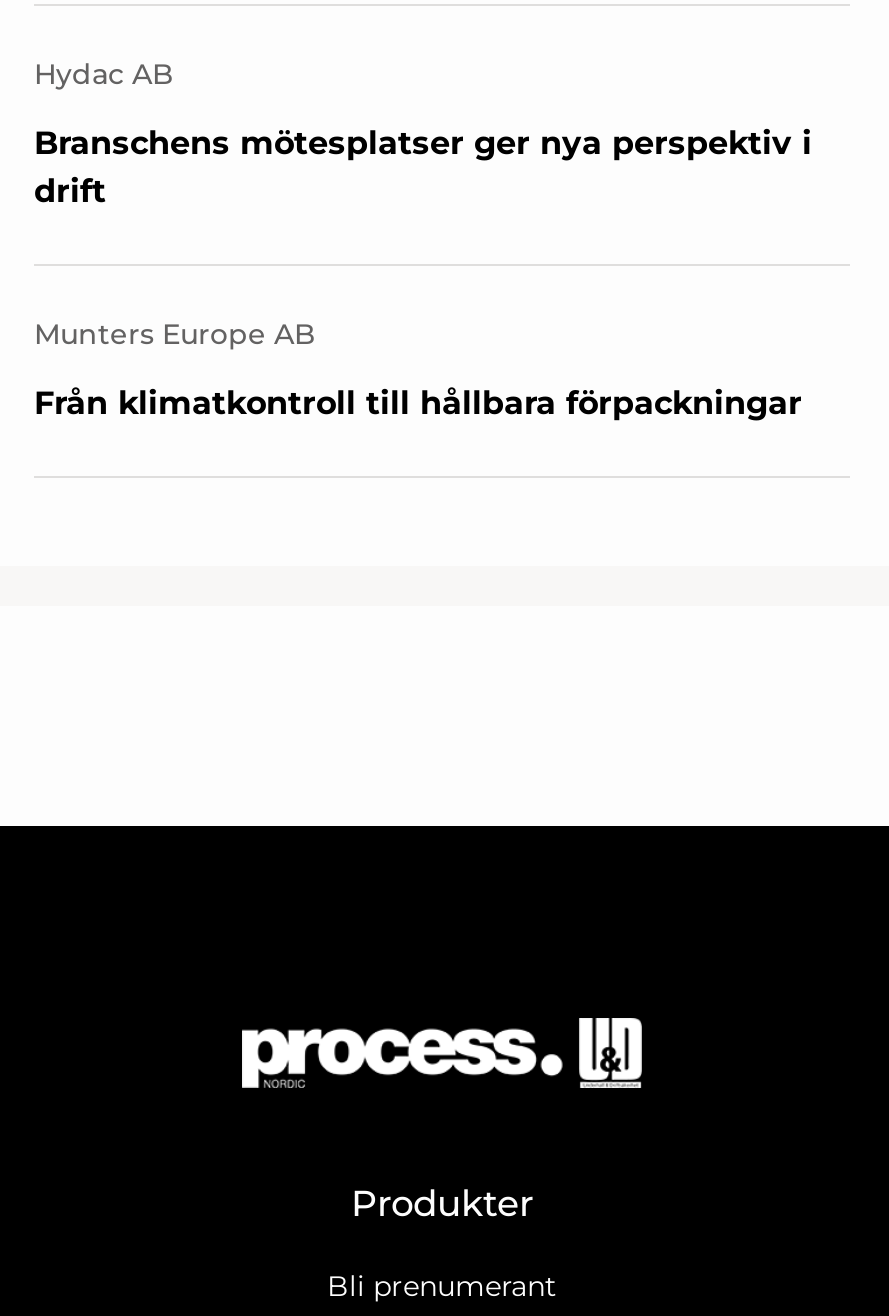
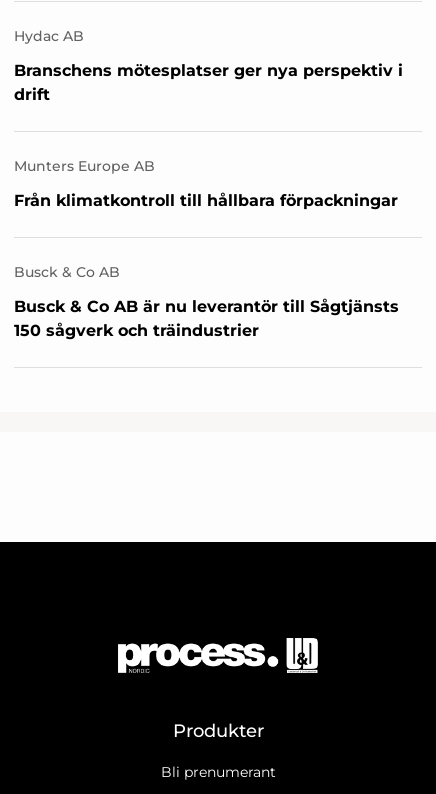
none -> [14,262,399,339] Busck & Co AB | Busck & Co AB är nu leverantör till Sågtjänsts | 150 sågverk och träindustrier

